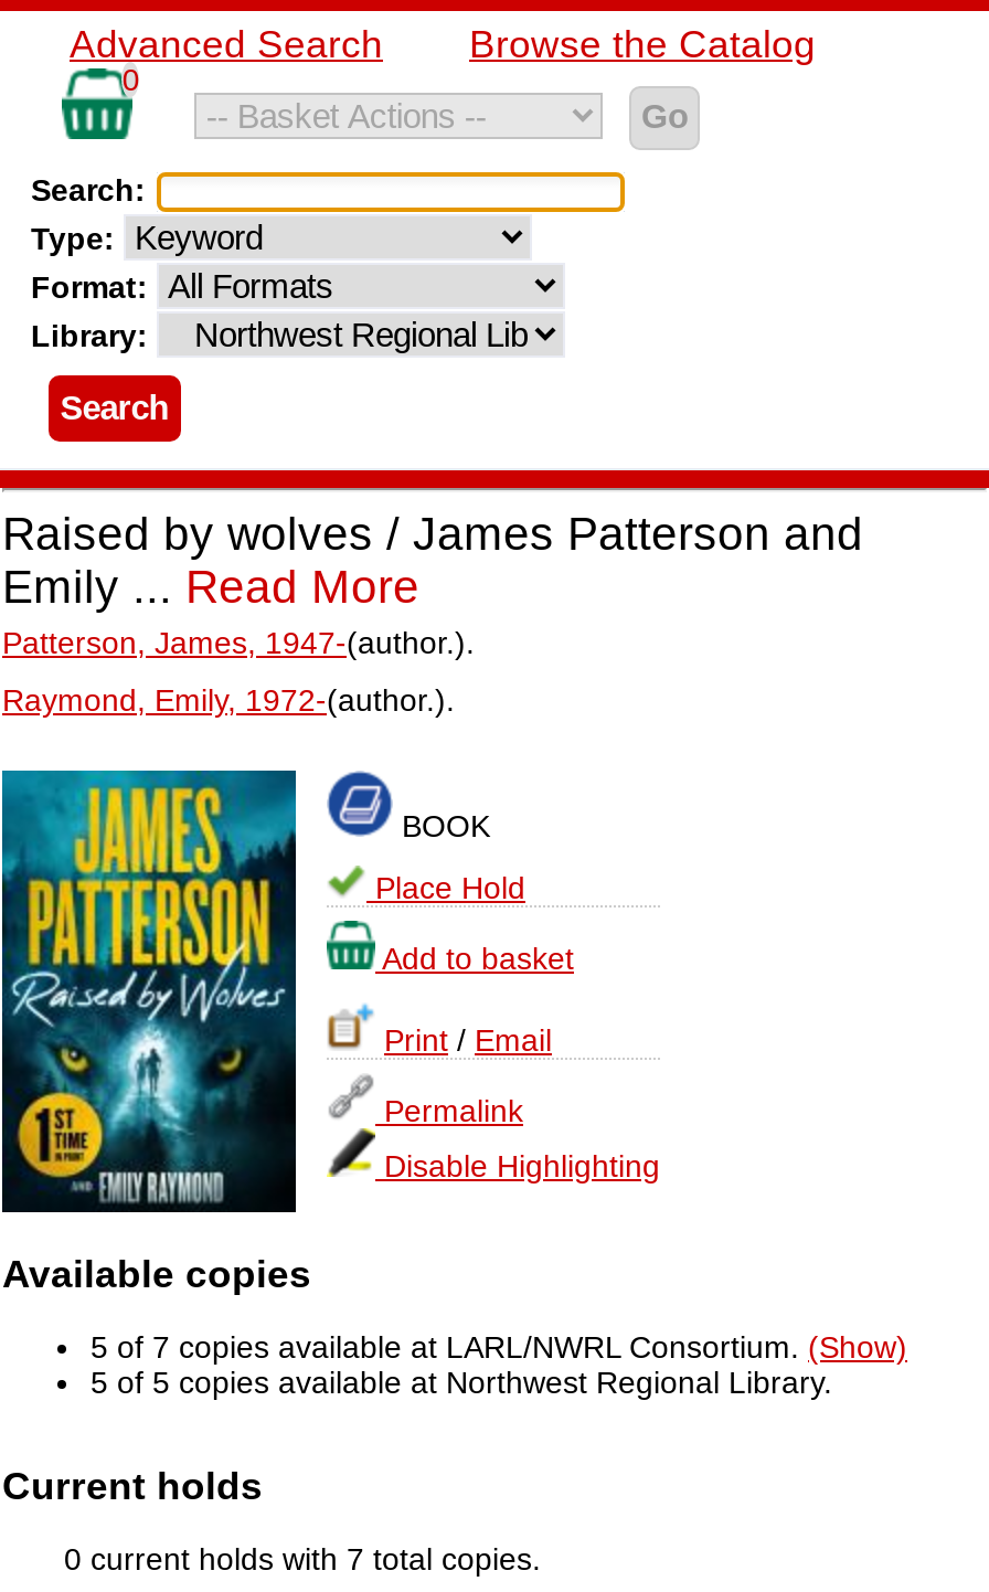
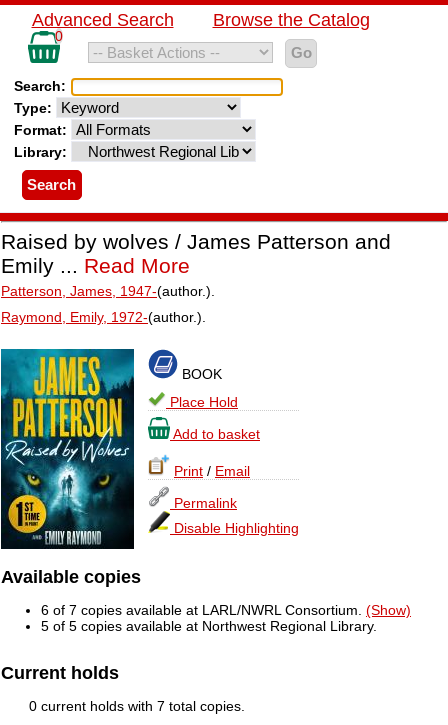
[91,1330,907,1365] 5 of 7 copies available at LARL/NWRL Consortium. (Show) -> [41,602,411,618] 6 of 7 copies available at LARL/NWRL Consortium. (Show)

